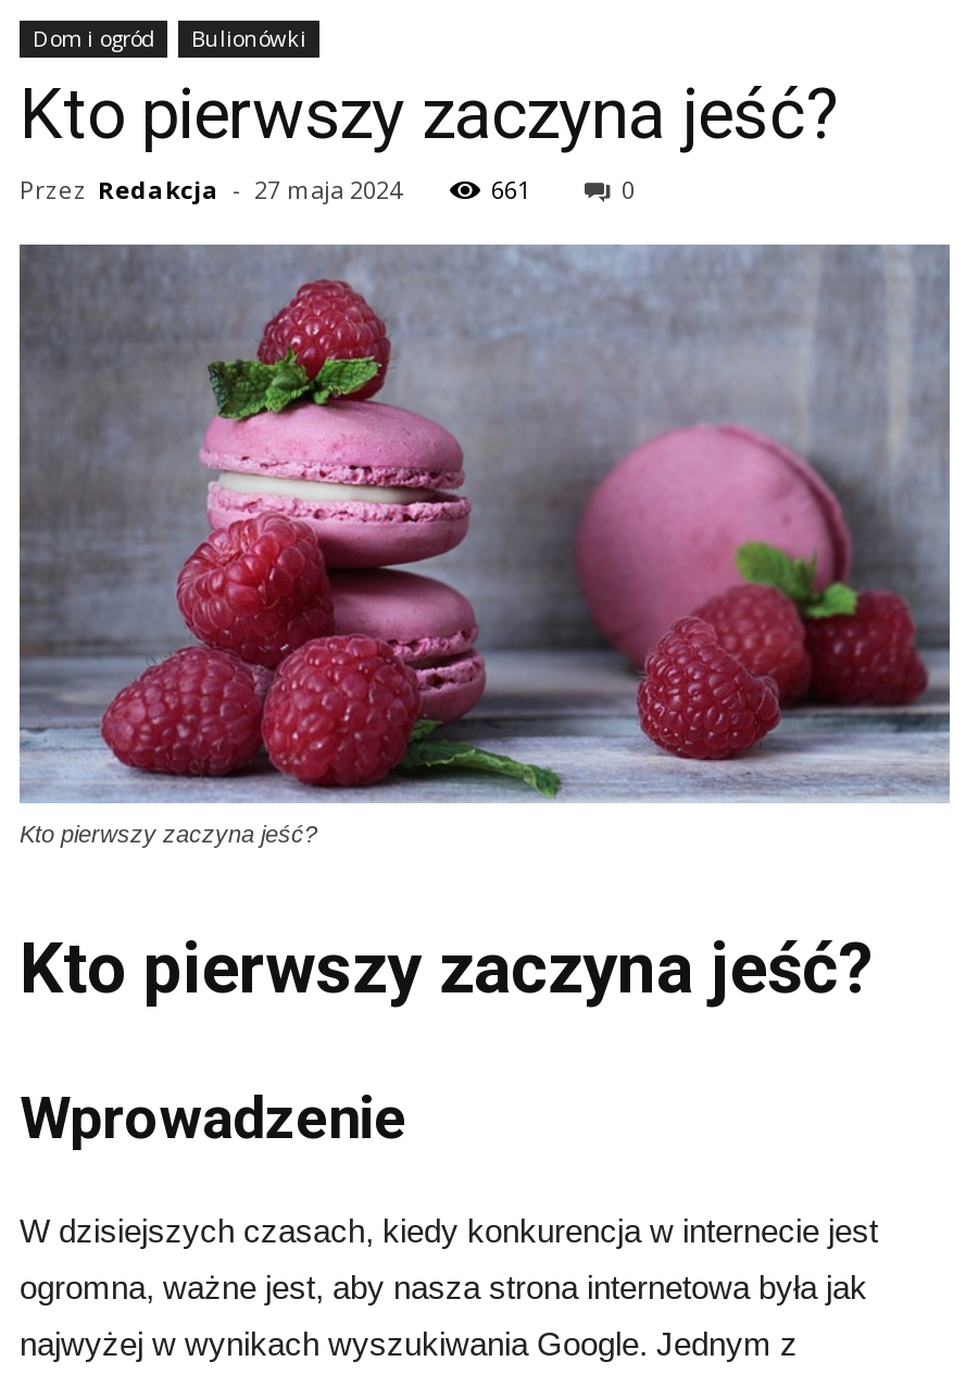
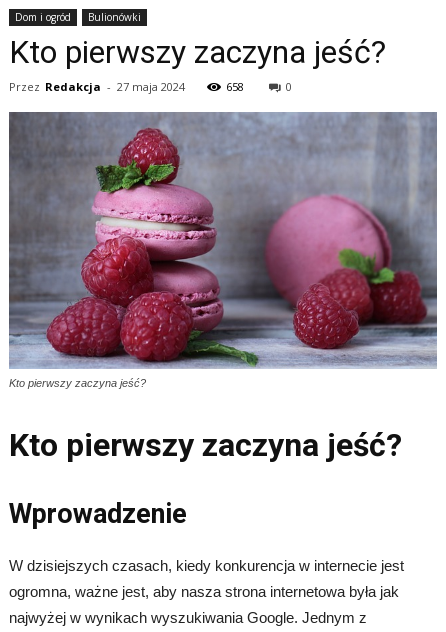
[491,173,530,205] 661 -> [226,79,244,94] 658

